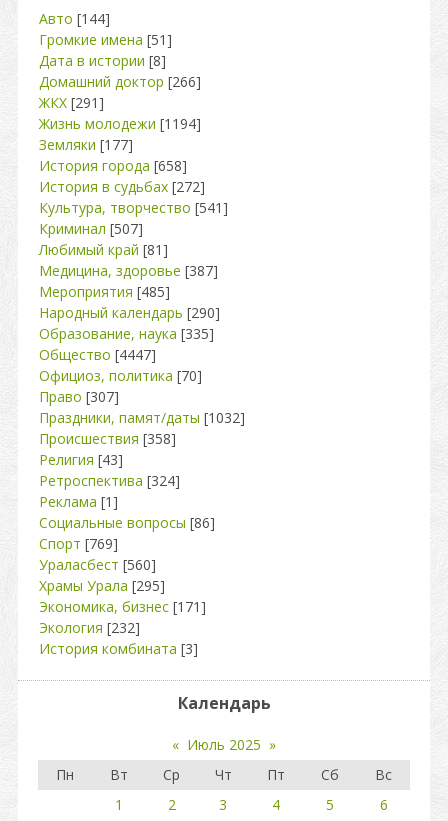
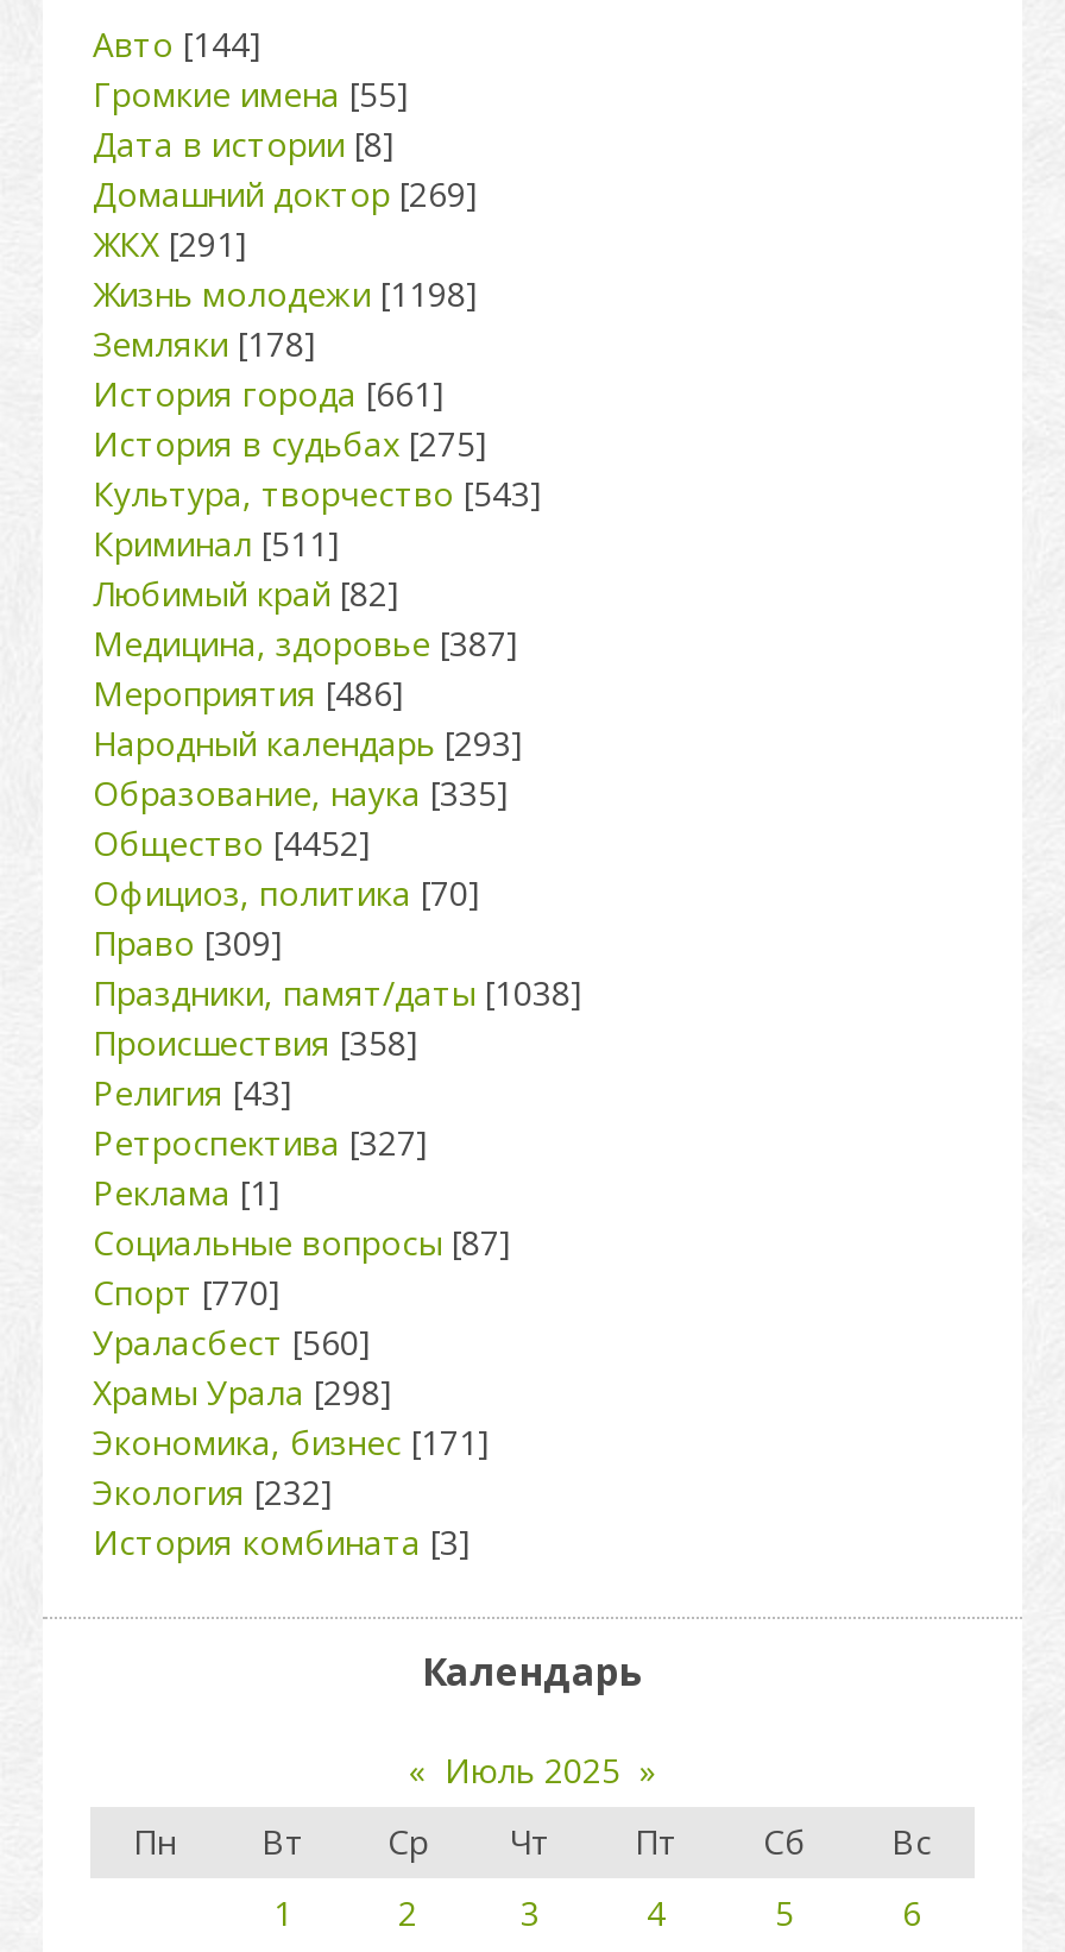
[39,30,172,49] Громкие имена [51] -> [93,71,409,117] Громкие имена [55]
[39,72,201,91] Домашний доктор [266] -> [93,171,478,216] Домашний доктор [269]
[39,114,201,133] Жизнь молодежи [1194] -> [93,271,478,316] Жизнь молодежи [1198]
[39,135,133,154] Земляки [177] -> [93,321,316,366] Земляки [178]
[39,156,187,175] История города [658] -> [93,371,445,416] История города [661]
[39,177,205,196] История в судьбах [272] -> [93,421,487,466] История в судьбах [275]
[39,198,228,217] Культура, творчество [541] -> [93,471,542,516] Культура, творчество [543]
[39,219,143,238] Криминал [507] -> [93,521,340,566] Криминал [511]
[39,240,168,259] Любимый край [81] -> [93,571,399,616] Любимый край [82]
[39,282,170,301] Мероприятия [485] -> [93,670,404,716] Мероприятия [486]
[39,303,220,322] Народный календарь [290] -> [93,720,523,766] Народный календарь [293]
[39,345,156,364] Общество [4447] -> [93,820,371,865] Общество [4452]
[39,387,119,406] Право [307] -> [93,920,283,965] Право [309]
[39,408,245,427] Праздники, памят/даты [1032] -> [93,970,582,1015] Праздники, памят/даты [1038]
[39,471,180,490] Ретроспектива [324] -> [93,1120,428,1165] Ретроспектива [327]
[39,513,215,532] Социальные вопросы [86] -> [93,1220,511,1265] Социальные вопросы [87]
[39,534,118,553] Спорт [769] -> [93,1270,281,1315] Спорт [770]
[39,576,165,595] Храмы Урала [295] -> [93,1369,392,1415] Храмы Урала [298]

